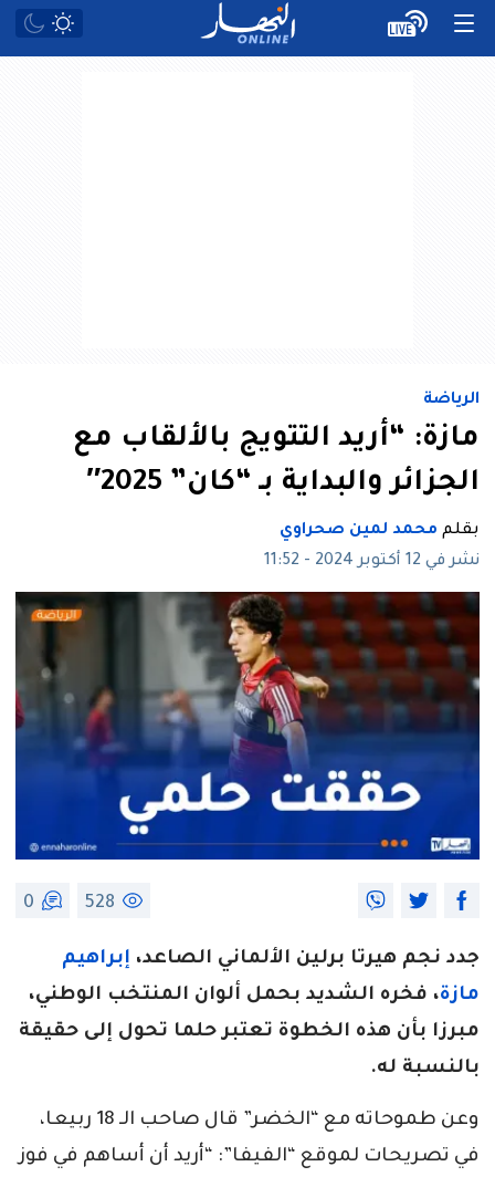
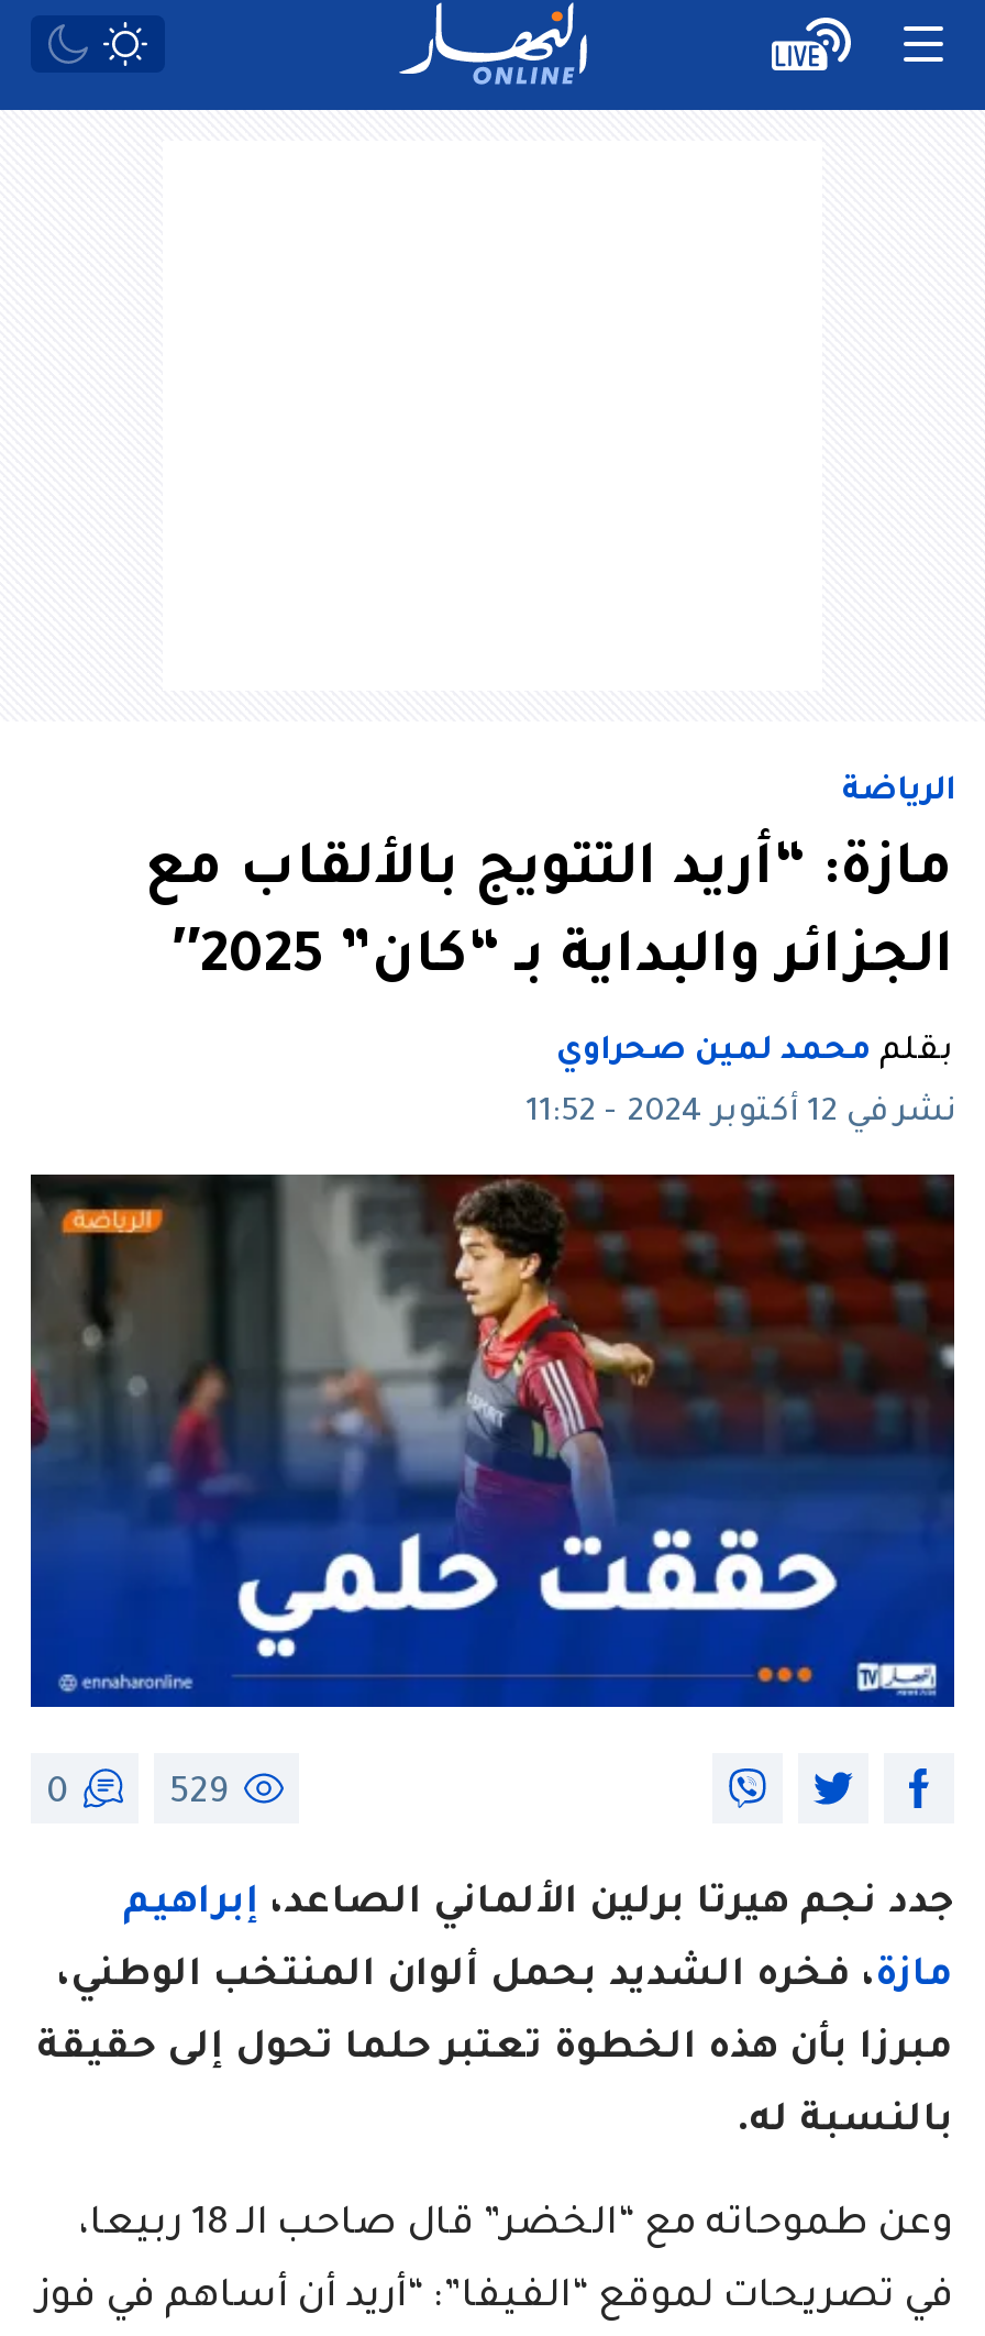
[85,893,115,913] 528 -> [169,1774,229,1814] 529

